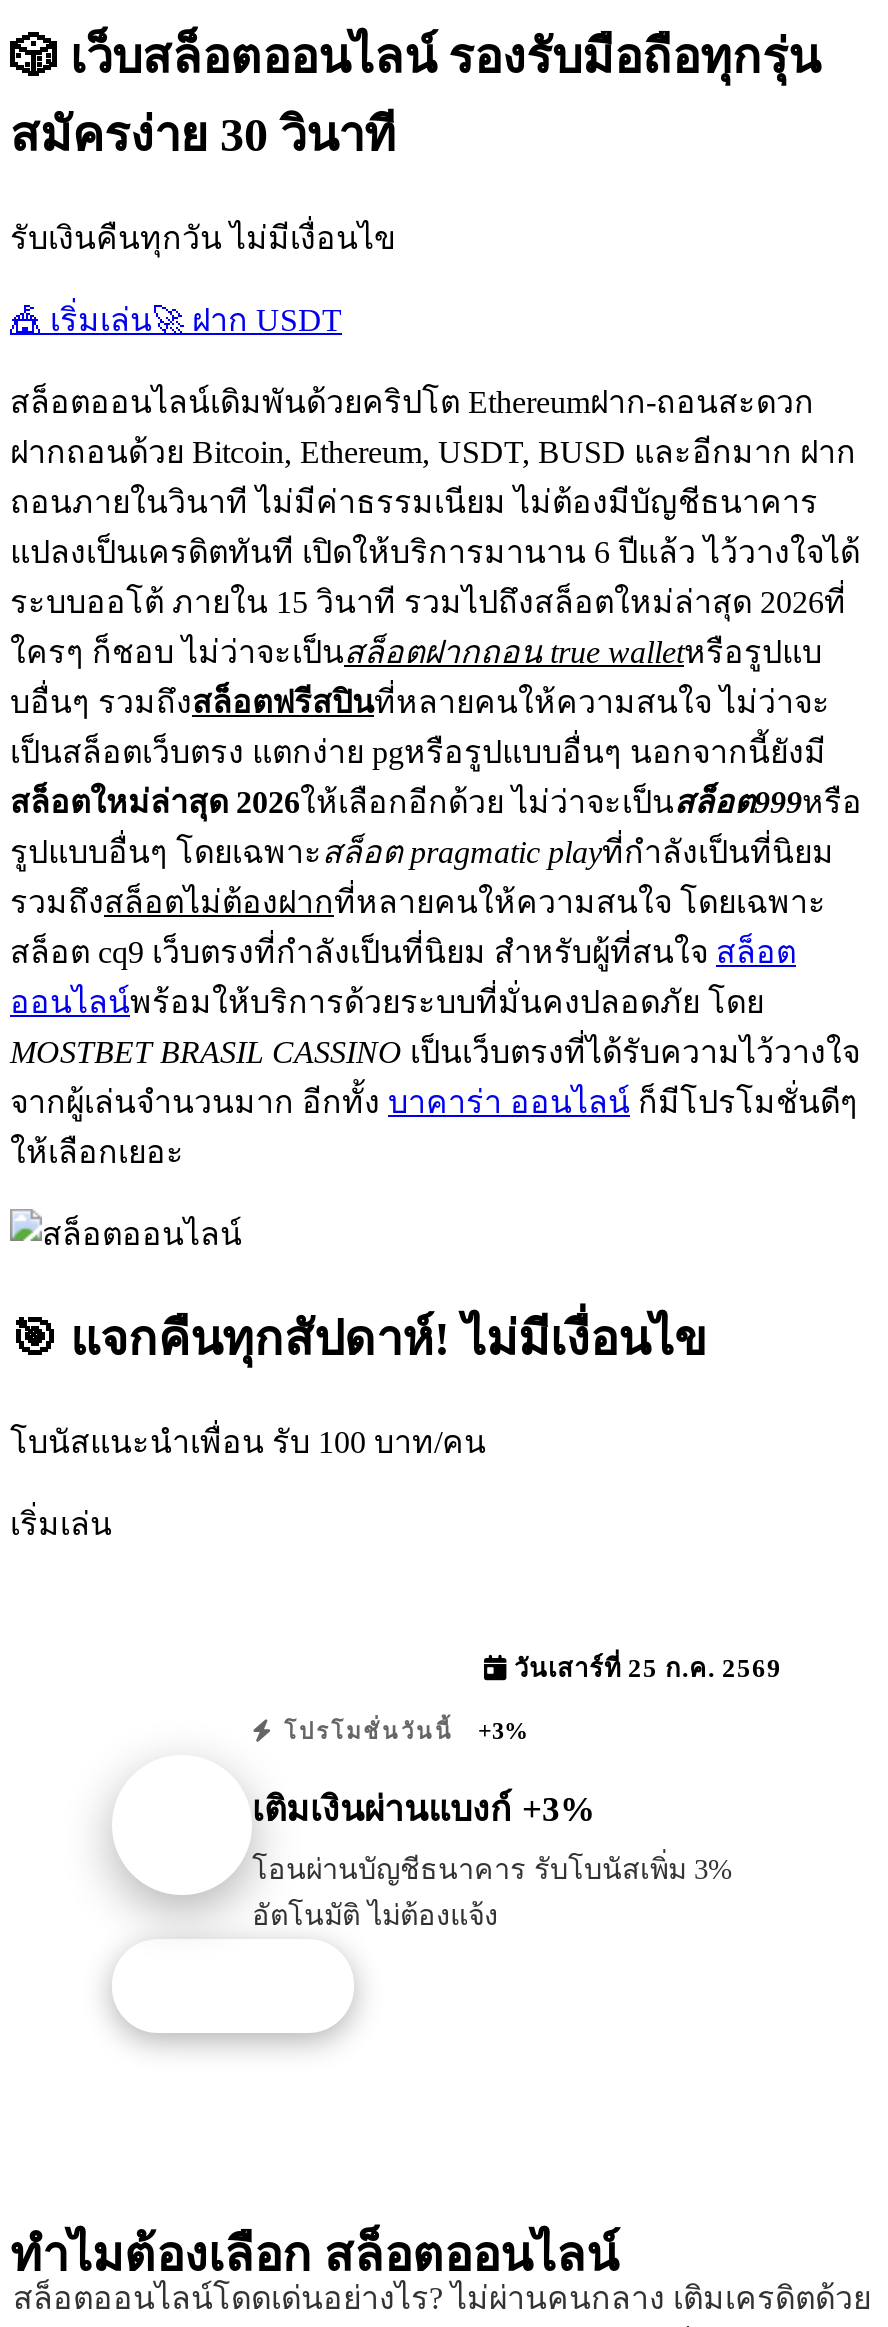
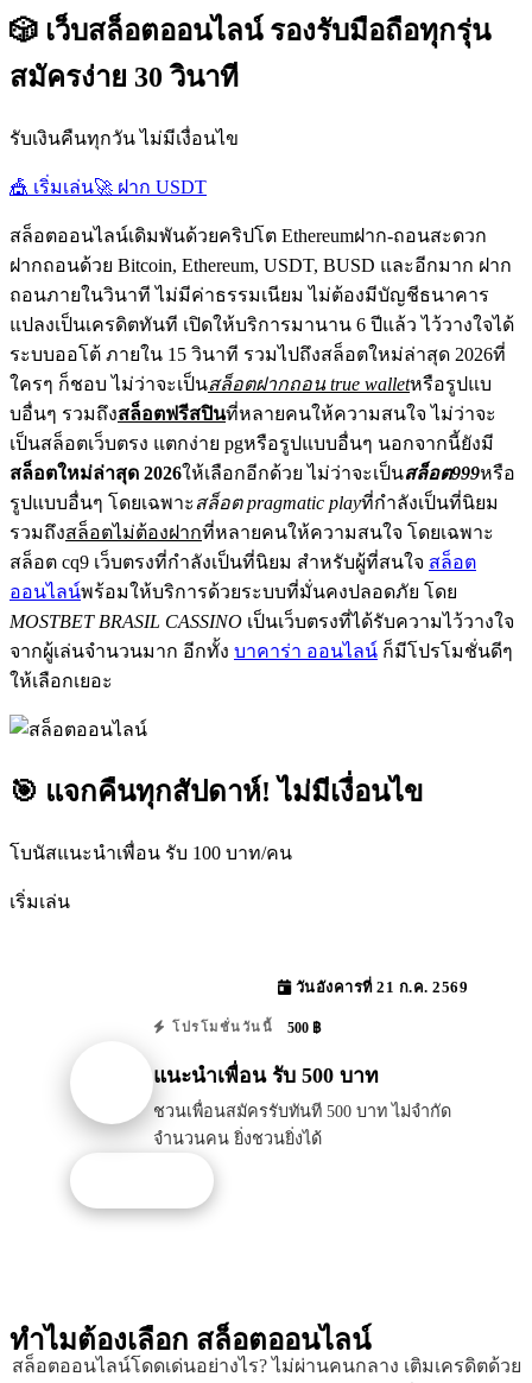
[507,1654,782,1682] วันเสาร์ที่ 25 ก.ค. 2569 -> [291,979,468,996] วันอังคารที่ 21 ก.ค. 2569
[275,1716,528,1744] โปรโมชั่นวันนี้ +3% -> [167,1019,321,1036] โปรโมชั่นวันนี้ 500 ฿
[252,1789,596,1829] เติมเงินผ่านแบงก์ +3% -> [153,1064,379,1088] แนะนำเพื่อน รับ 500 บาท
[252,1853,732,1931] โอนผ่านบัญชีธนาคาร รับโบนัสเพิ่ม 3% | อัตโนมัติ ไม่ต้องแจ้ง -> [153,1102,451,1148] ชวนเพื่อนสมัครรับทันที 500 บาท ไม่จำกัด | จำนวนคน ยิ่งชวนยิ่งได้

